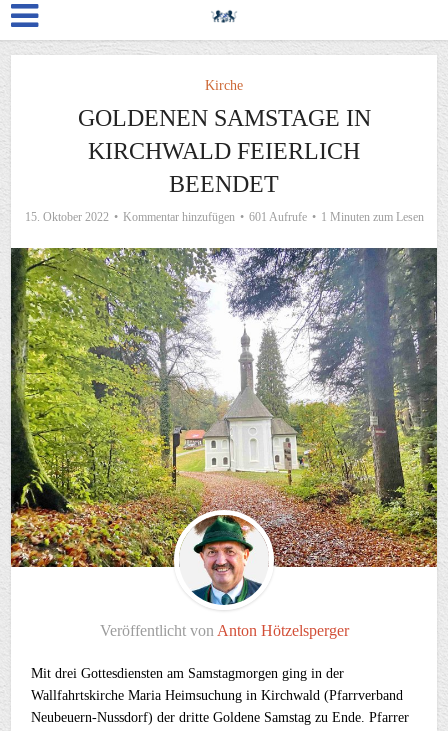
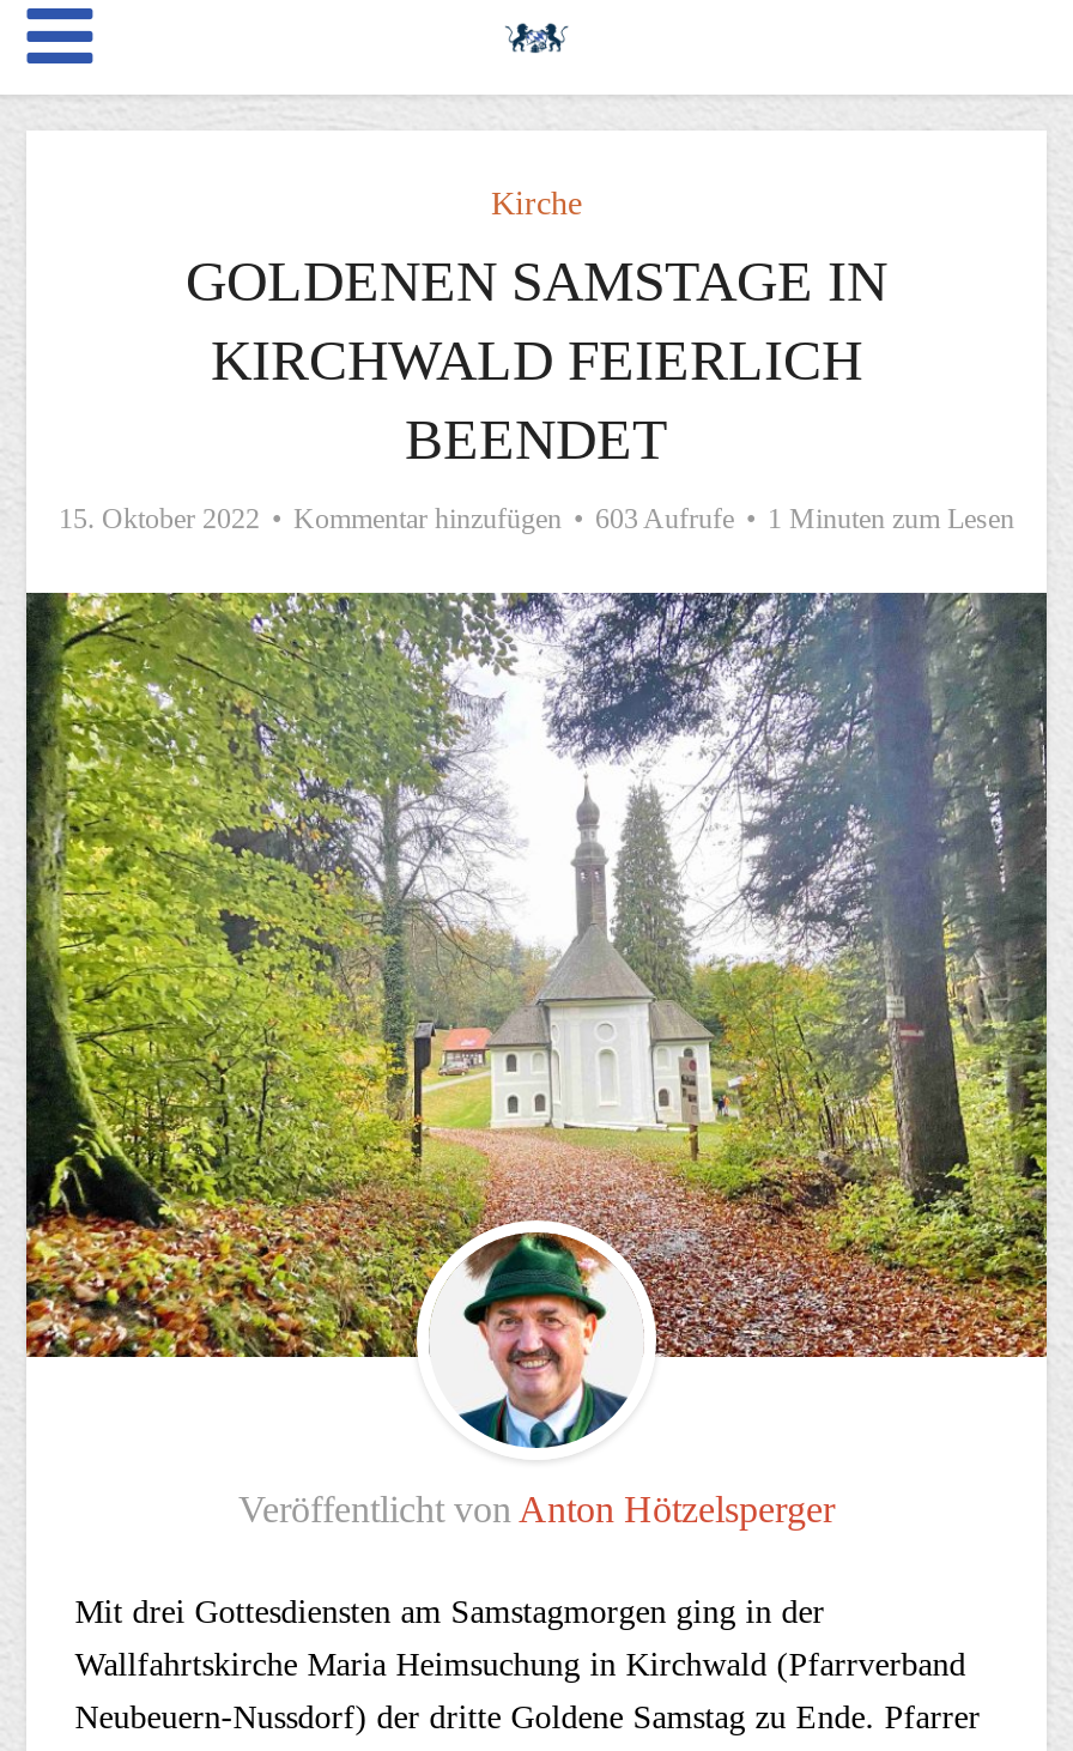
[24,210,423,224] 15. Oktober 2022 Kommentar hinzufügen 601 Aufrufe 1 Minuten zum Lesen -> [59,502,1014,535] 15. Oktober 2022 Kommentar hinzufügen 603 Aufrufe 1 Minuten zum Lesen

